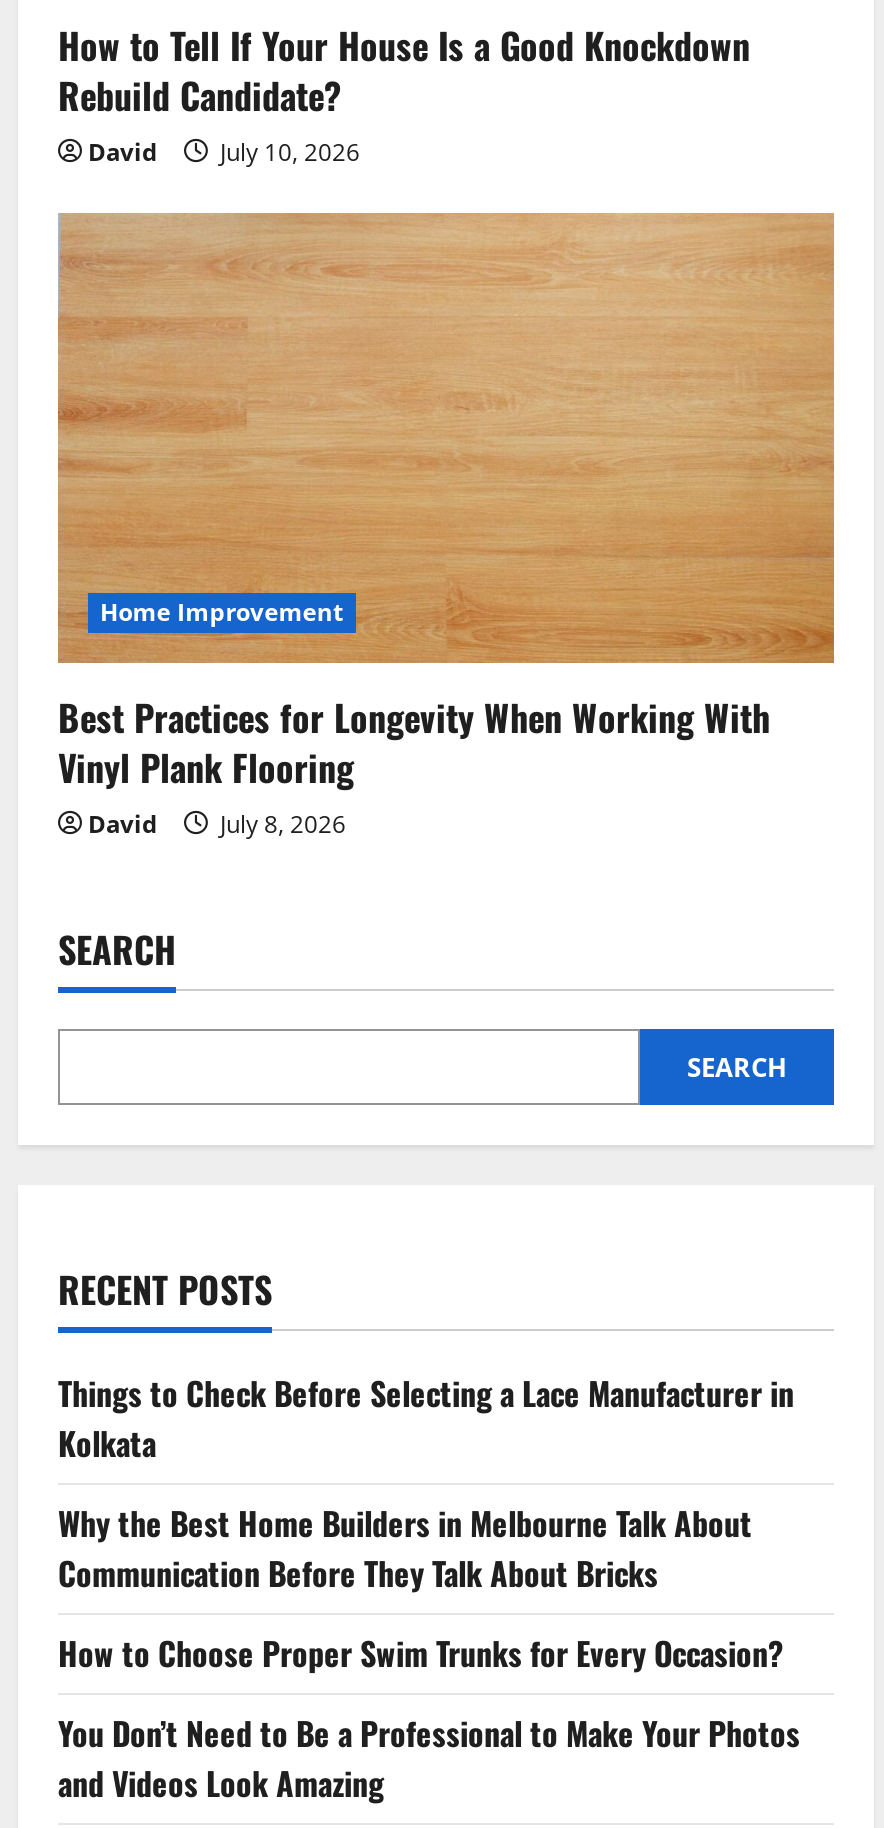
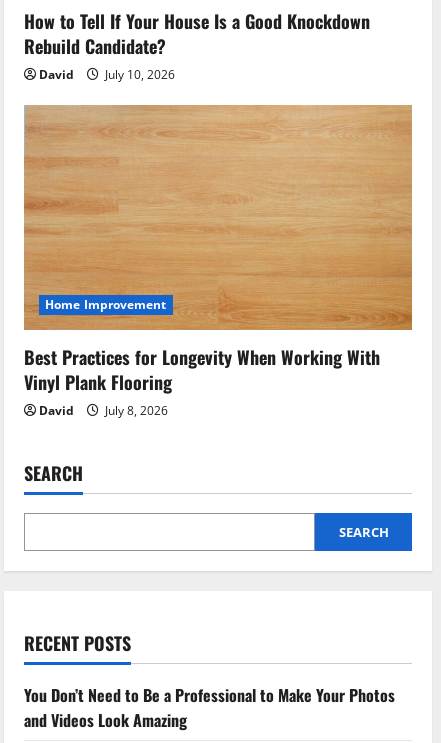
[58,1369,794,1677] Things to Check Before Selecting a Lace Manufacturer in | Kolkata | Why the Best Home Builders in Melbourne Talk About | Communication Before They Talk About Bricks | How to Choose Proper Swim Trunks for Every Occasion? -> none

